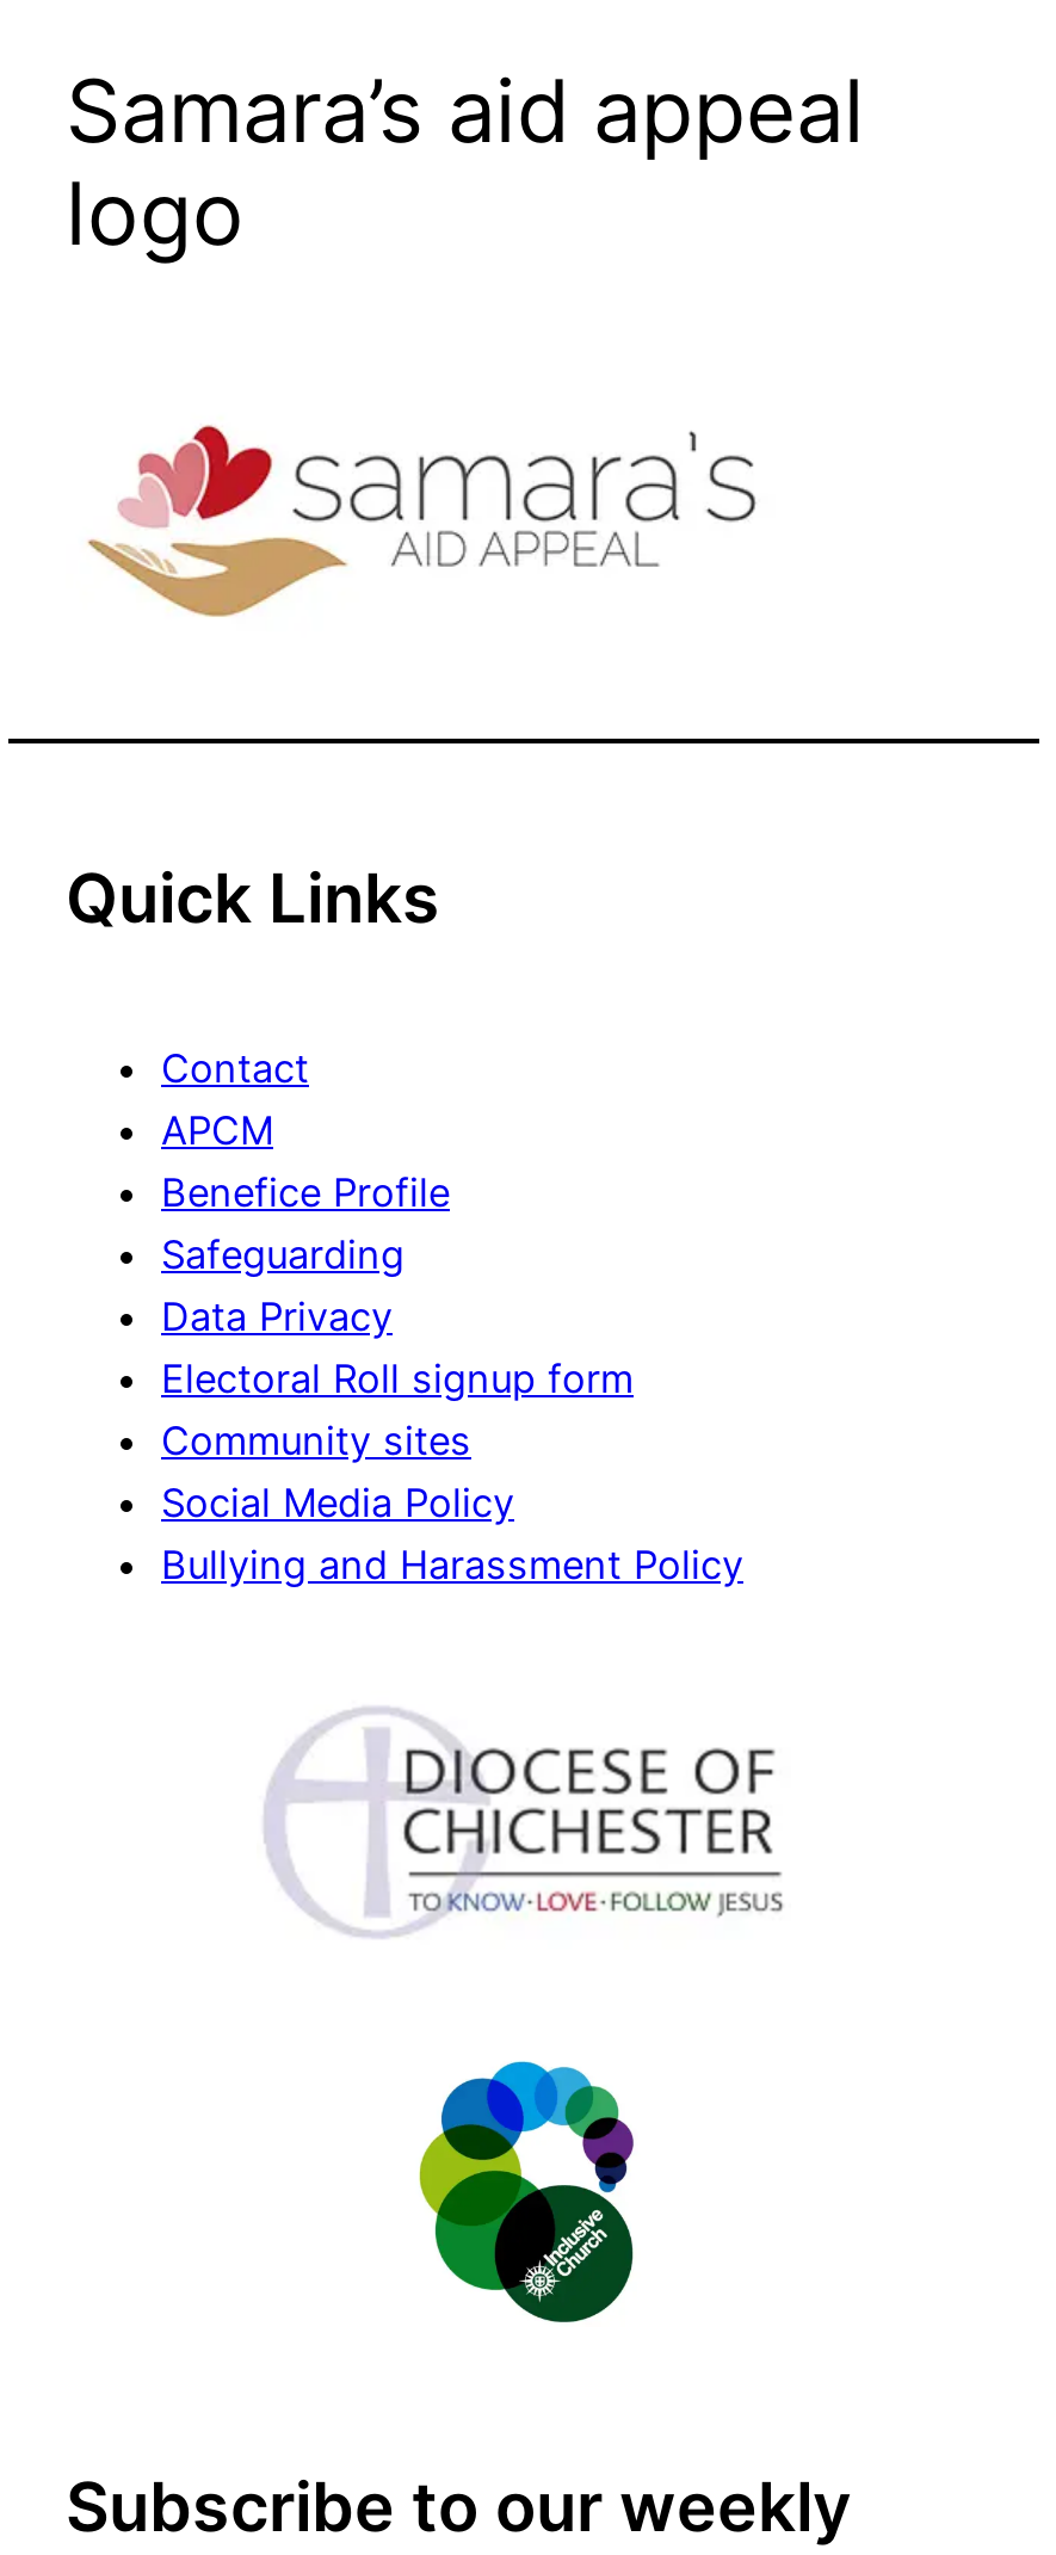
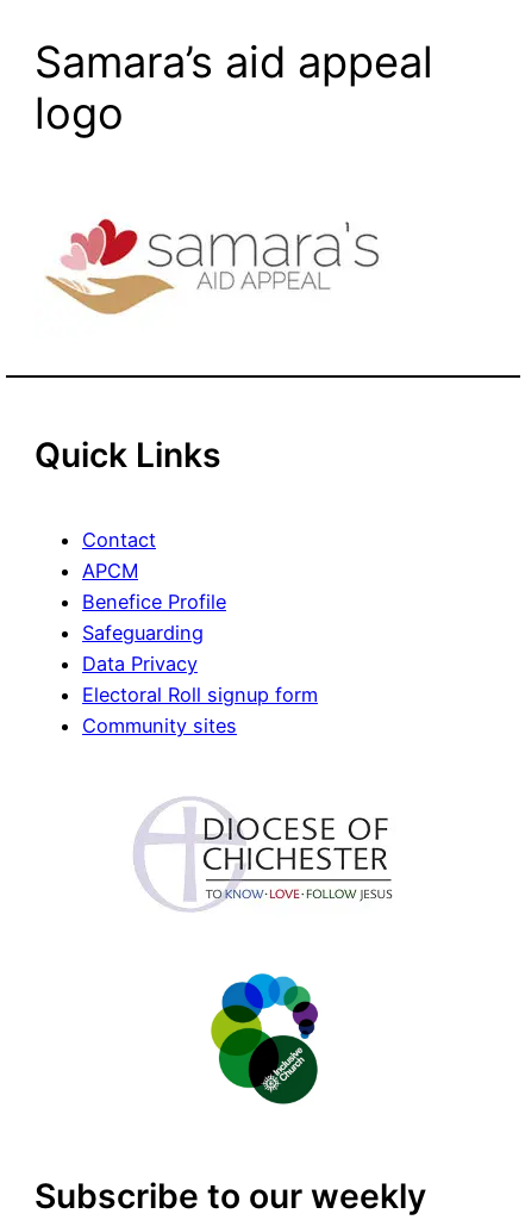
[161,1478,743,1587] Social Media Policy | Bullying and Harassment Policy -> none

